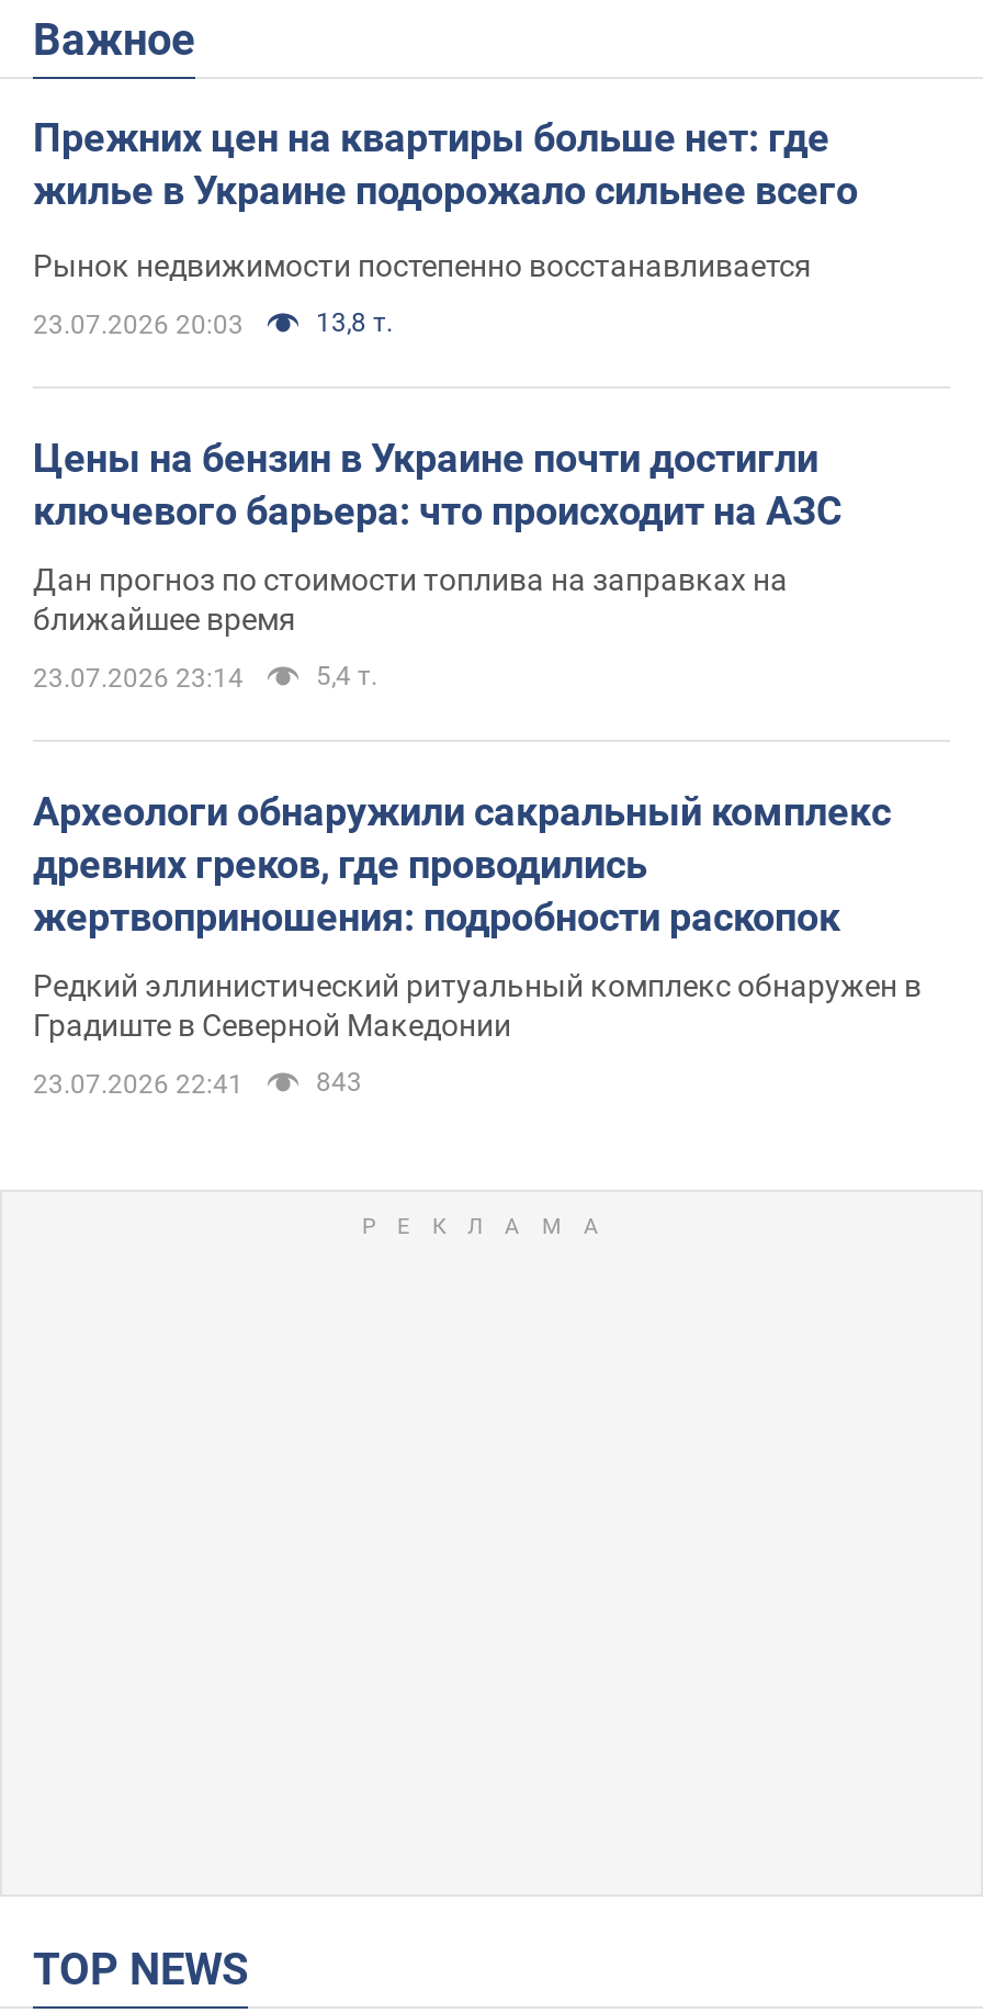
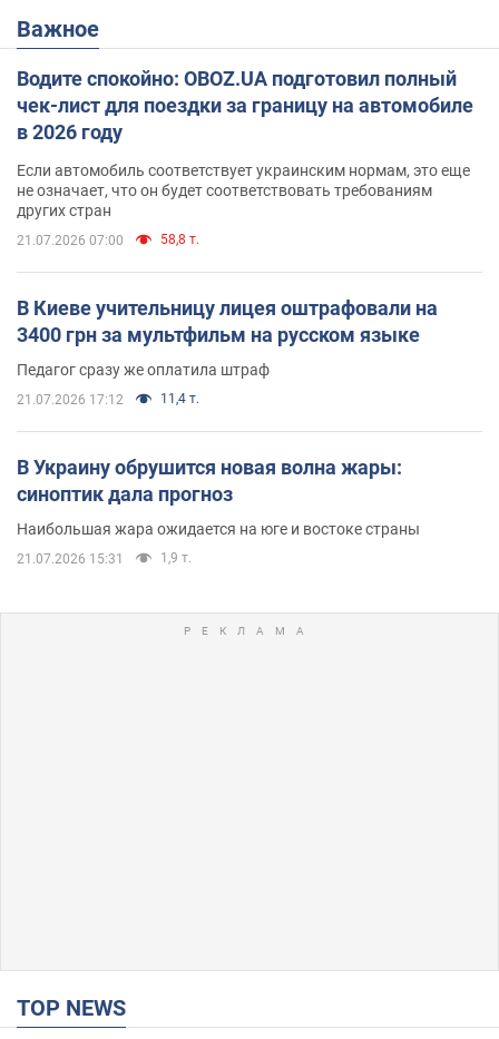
[33,113,858,212] Прежних цен на квартиры больше нет: где | жилье в Украине подорожало сильнее всего -> [17,66,473,143] Водите спокойно: OBOZ.UA подготовил полный | чек-лист для поездки за границу на автомобиле | в 2026 году
[33,247,812,283] Рынок недвижимости постепенно восстанавливается -> [17,161,470,219] Если автомобиль соответствует украинским нормам, это еще | не означает, что он будет соответствовать требованиям | других стран
[33,307,393,340] 23.07.2026 20:03 | 13,8 т. -> [17,231,199,248] 21.07.2026 07:00 | 58,8 т.
[33,434,843,533] Цены на бензин в Украине почти достигли | ключевого барьера: что происходит на АЗС -> [17,296,438,346] В Киеве учительницу лицея оштрафовали на | 3400 грн за мультфильм на русском языке
[33,561,788,636] Дан прогноз по стоимости топлива на заправках на | ближайшее время -> [17,360,270,378] Педагог сразу же оплатила штраф
[33,660,377,693] 23.07.2026 23:14 | 5,4 т. -> [17,391,199,407] 21.07.2026 17:12 | 11,4 т.
[33,787,891,939] Археологи обнаружили сакральный комплекс | древних греков, где проводились | жертвоприношения: подробности раскопок -> [17,455,402,505] В Украину обрушится новая волна жары: | синоптик дала прогноз
[33,967,922,1042] Редкий эллинистический ритуальный комплекс обнаружен в | Градиште в Северной Македонии -> [17,520,420,538] Наибольшая жара ожидается на юге и востоке страны
[33,1066,362,1099] 23.07.2026 22:41 | 843 -> [17,550,192,566] 21.07.2026 15:31 | 1,9 т.

